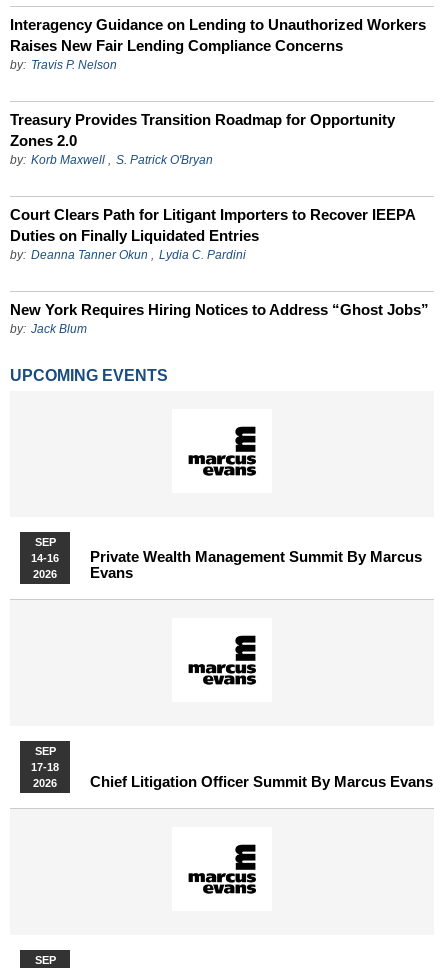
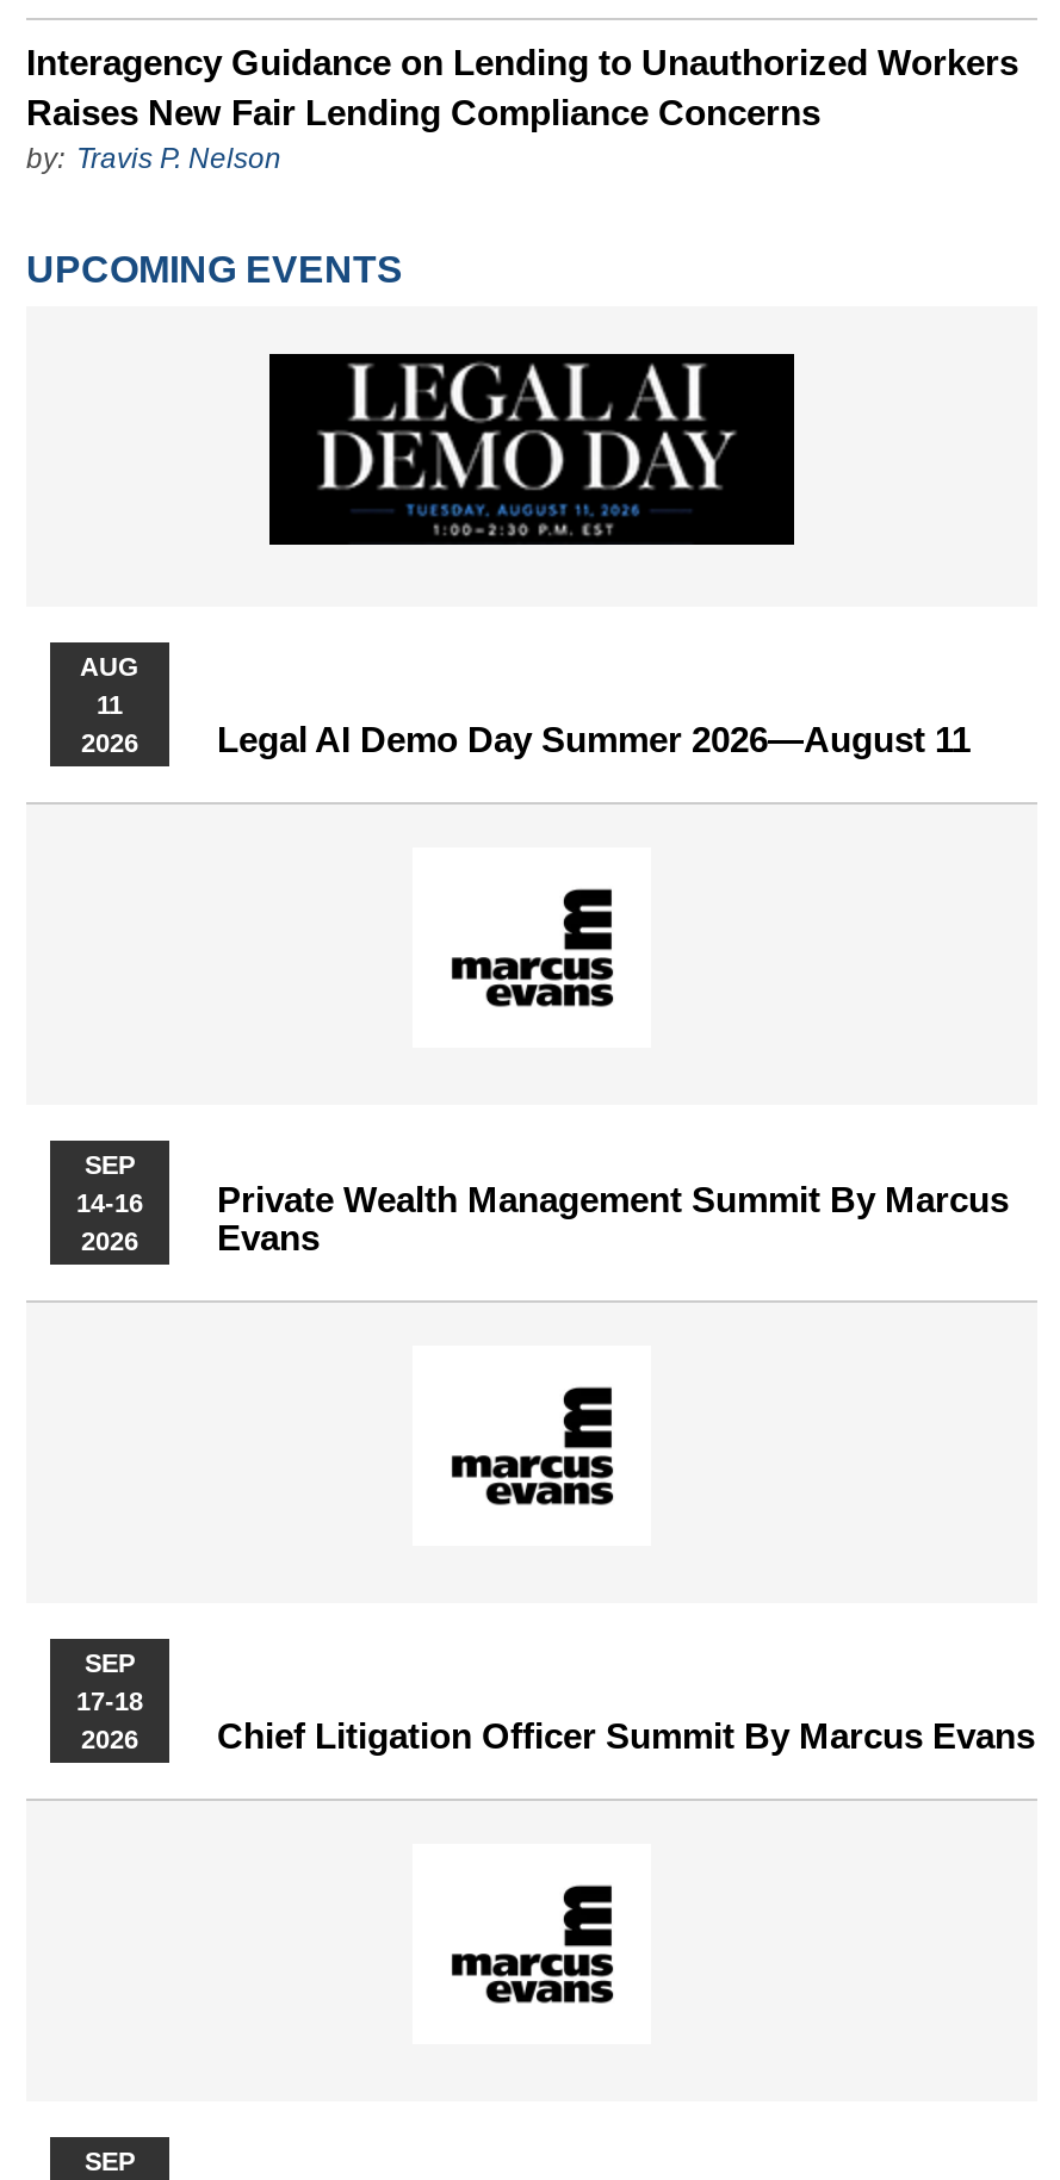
[10,110,429,335] Treasury Provides Transition Roadmap for Opportunity | Zones 2.0 | by: Korb Maxwell, S. Patrick O'Bryan | Court Clears Path for Litigant Importers to Recover IEEPA | Duties on Finally Liquidated Entries | by: Deanna Tanner Okun, Lydia C. Pardini | New York Requires Hiring Notices to Address “Ghost Jobs” | by: Jack Blum -> none
moved [10,366,168,383] -> [26,248,403,288]: UPCOMING EVENTS
none -> [80,651,971,758] AUG | 11 | 2026 | Legal AI Demo Day Summer 2026—August 11
none -> [267,421,796,547] [image]

